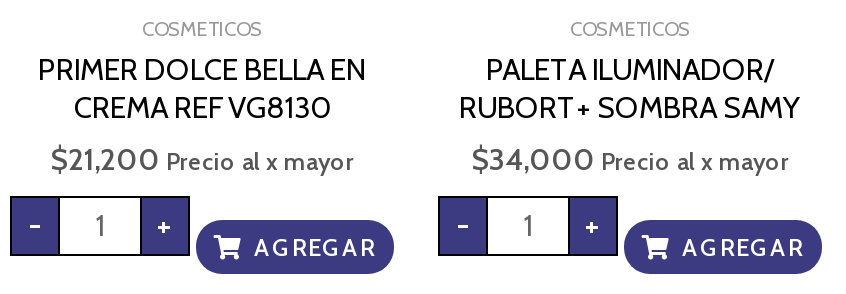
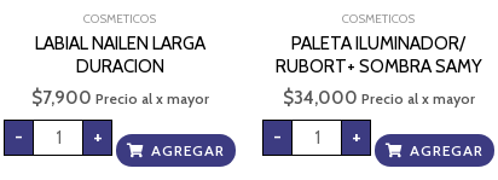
[38,51,366,125] PRIMER DOLCE BELLA EN | CREMA REF VG8130 -> [34,32,205,77] LABIAL NAILEN LARGA | DURACION
[50,142,354,178] $21,200 Precio al x mayor -> [31,87,209,109] $7,900 Precio al x mayor

